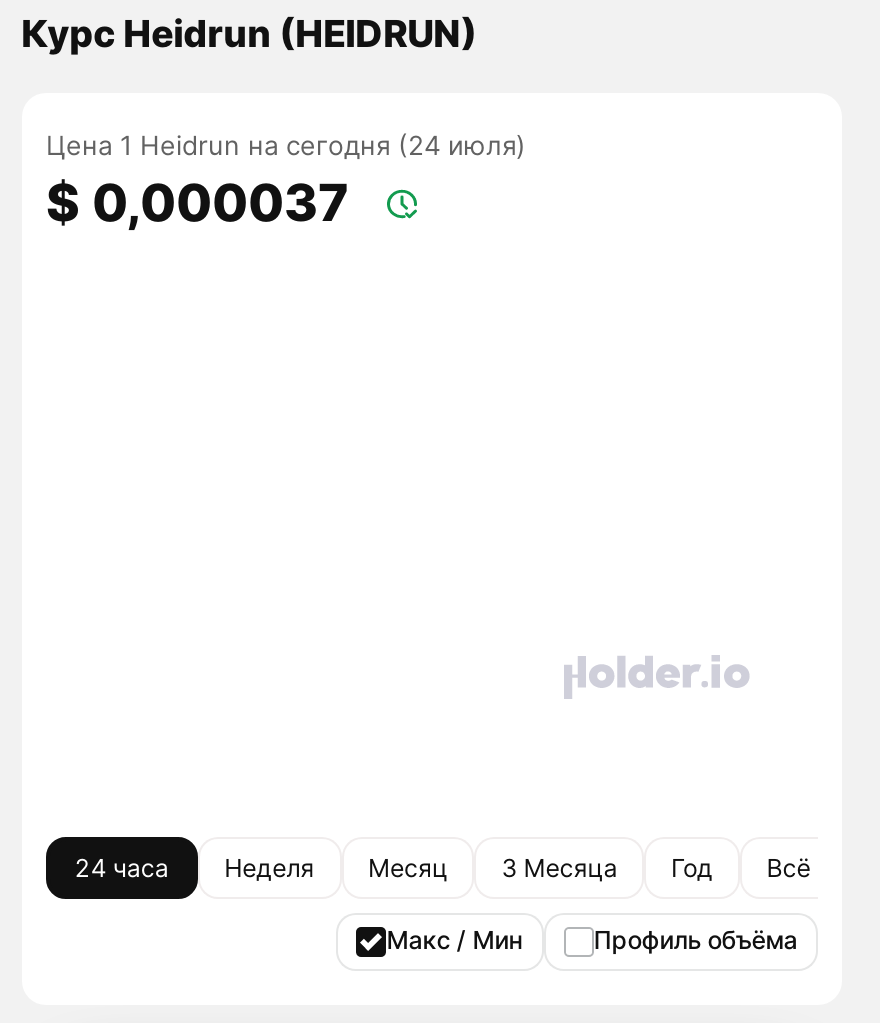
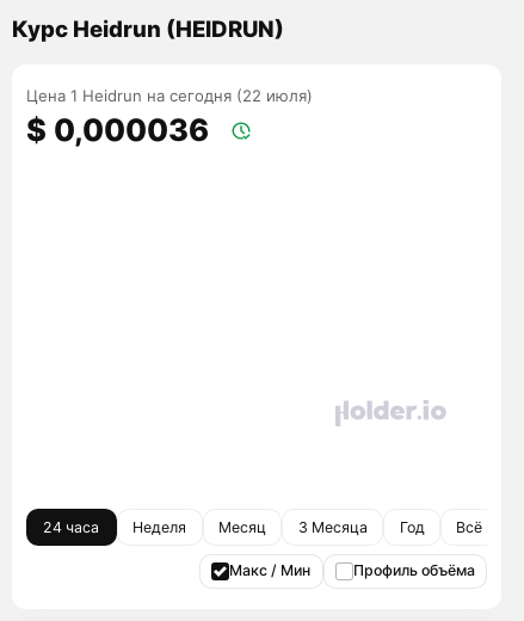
[46,130,526,162] Цена 1 Heidrun на сегодня (24 июля) -> [26,87,313,106] Цена 1 Heidrun на сегодня (22 июля)
[46,172,348,234] $ 0,000037 -> [26,112,209,149] $ 0,000036

